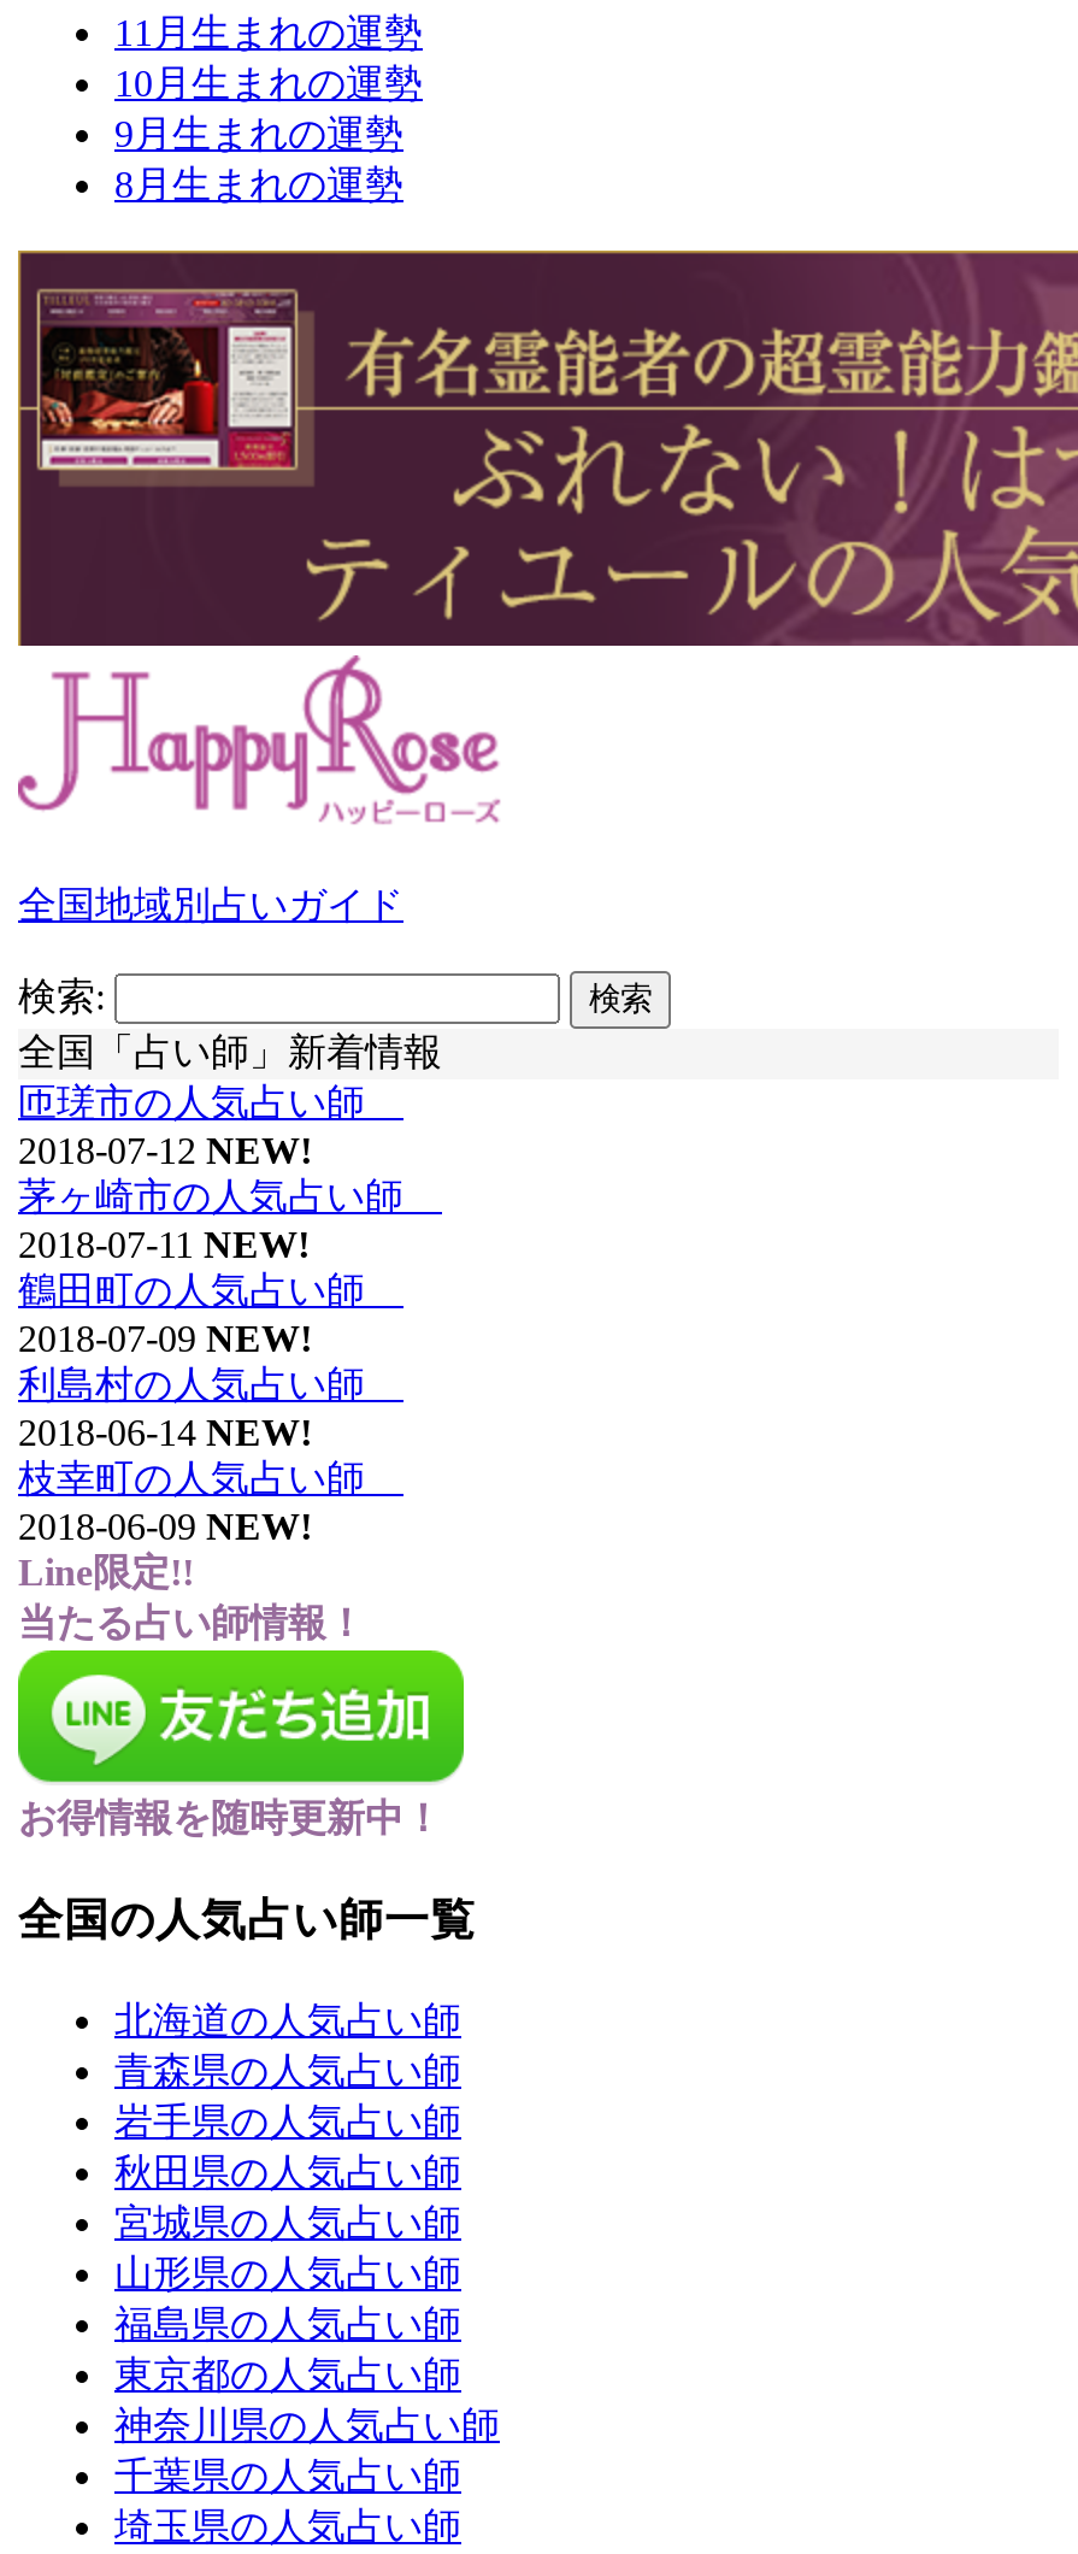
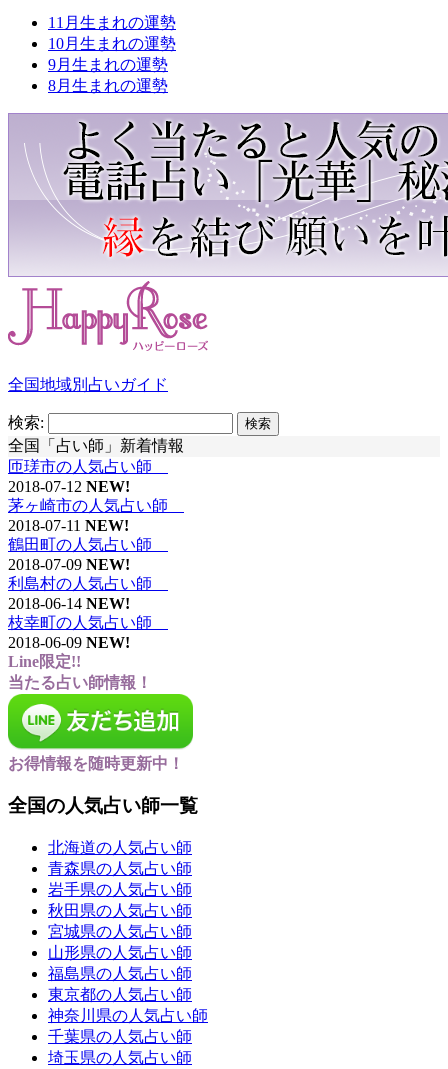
[16,248,1071,648] [image] -> [7,112,445,277] [image]

